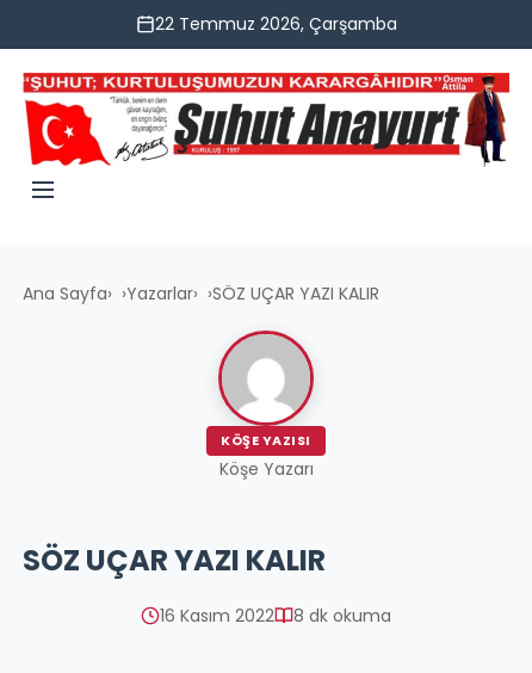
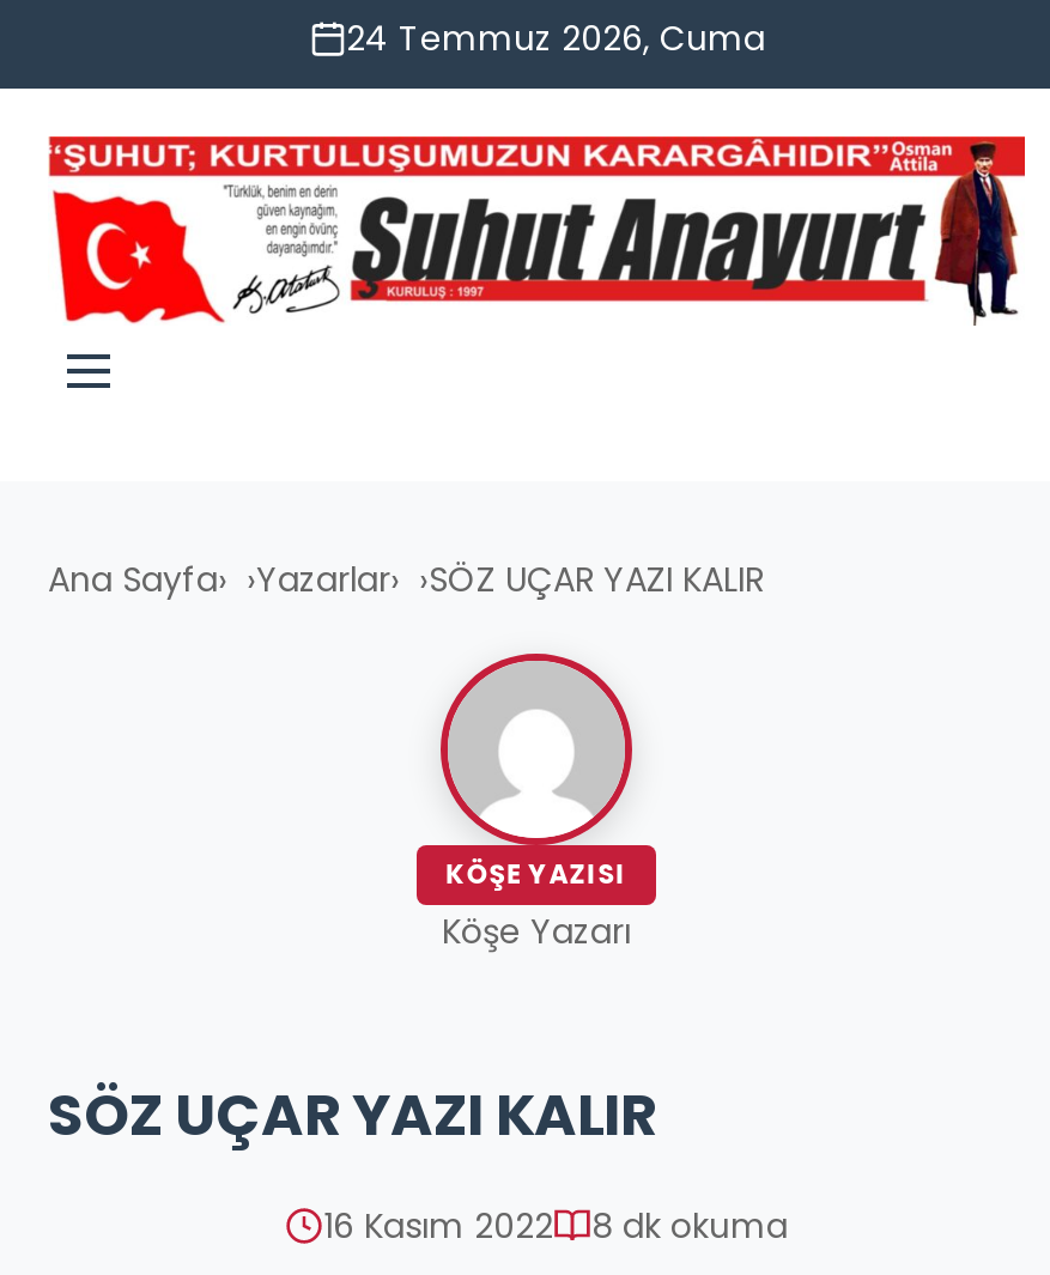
[154,12,397,36] 22 Temmuz 2026, Çarşamba -> [346,14,765,62] 24 Temmuz 2026, Cuma

